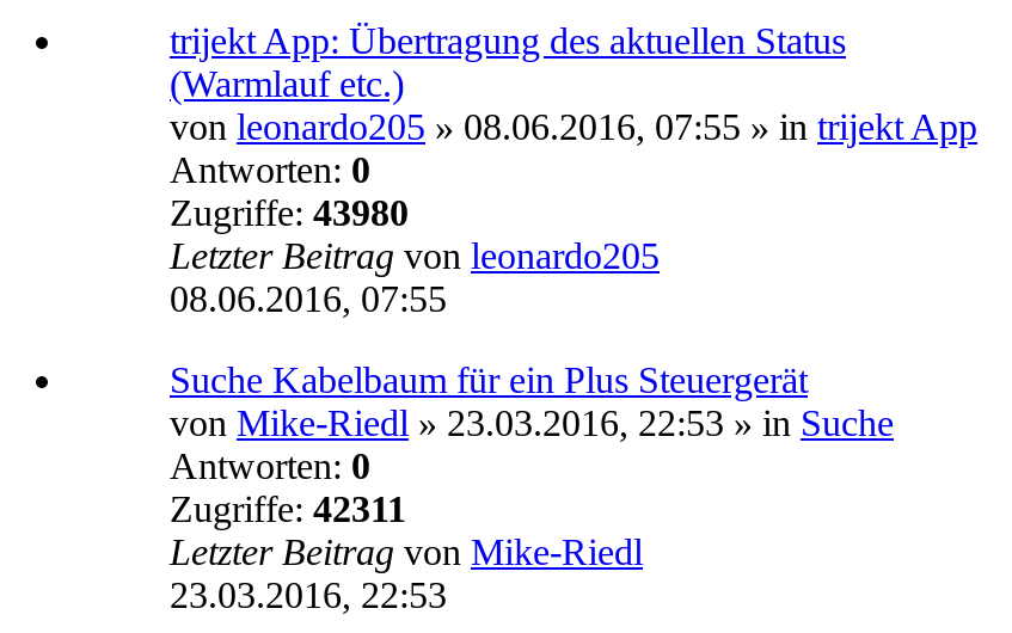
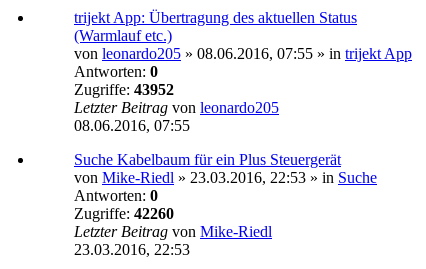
[170,193,409,234] Zugriffe: 43980 -> [74,81,174,98] Zugriffe: 43952
[170,489,406,530] Zugriffe: 42311 -> [74,205,174,222] Zugriffe: 42260

